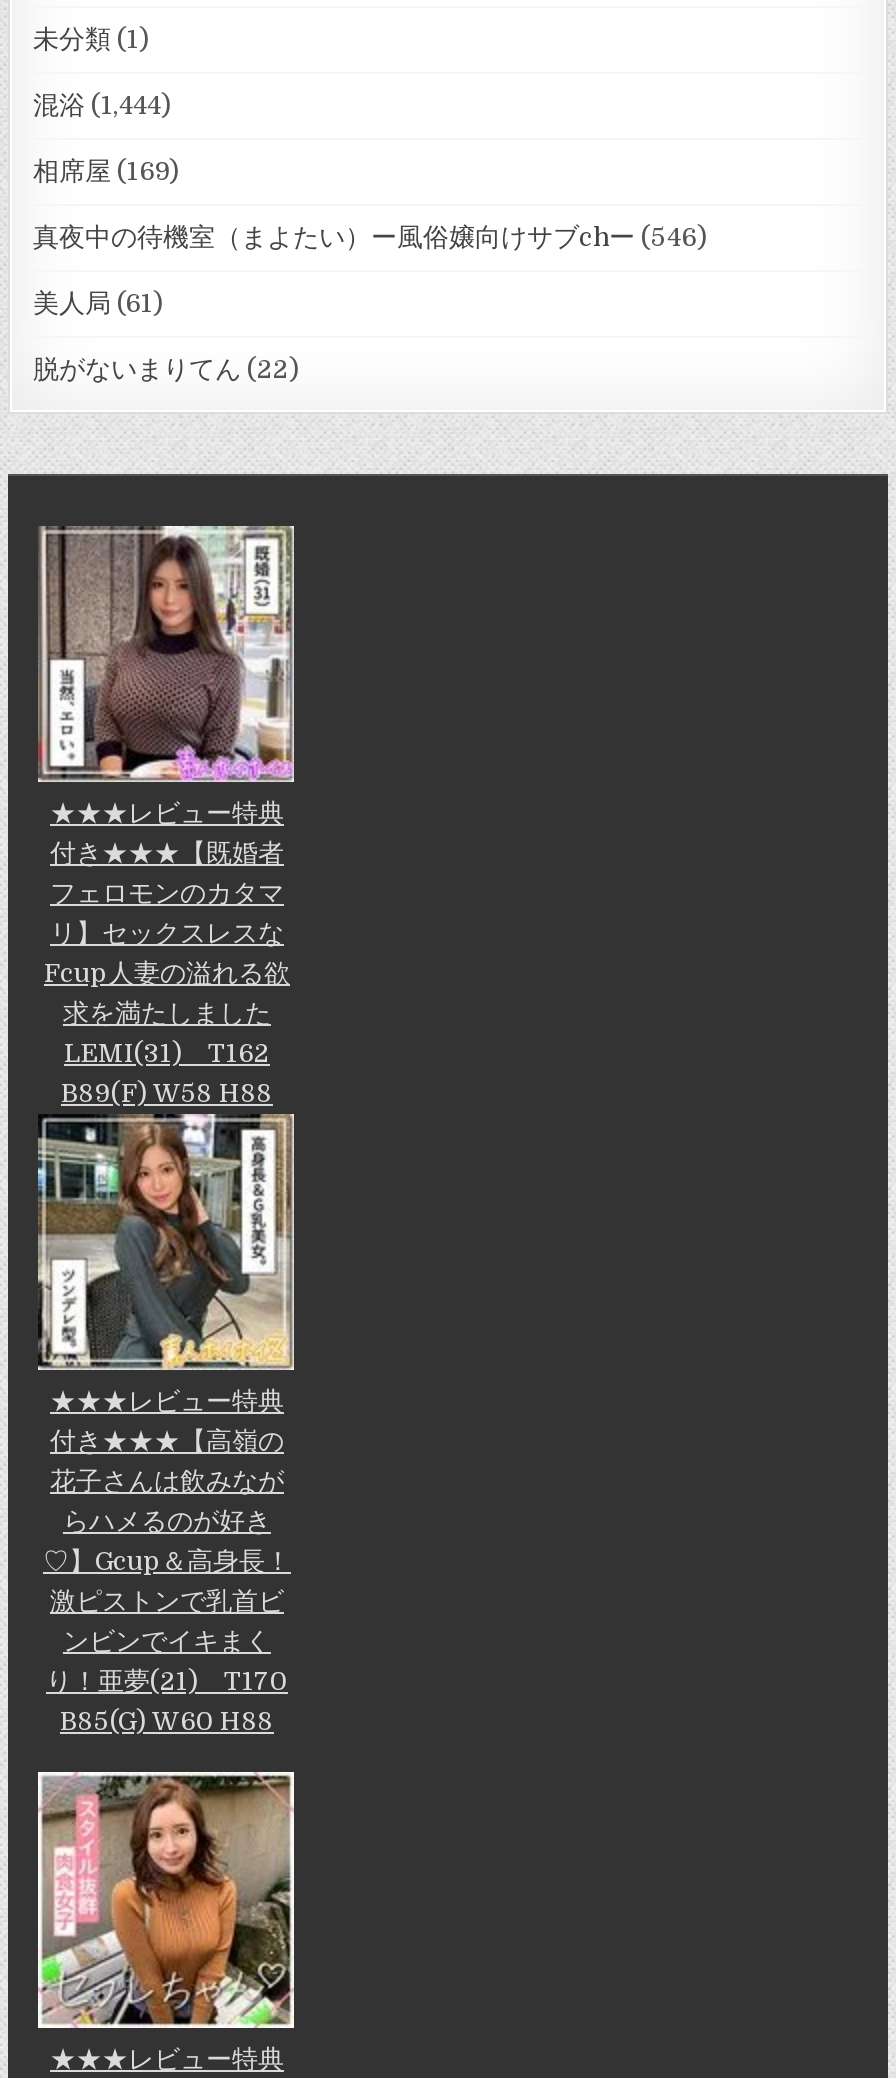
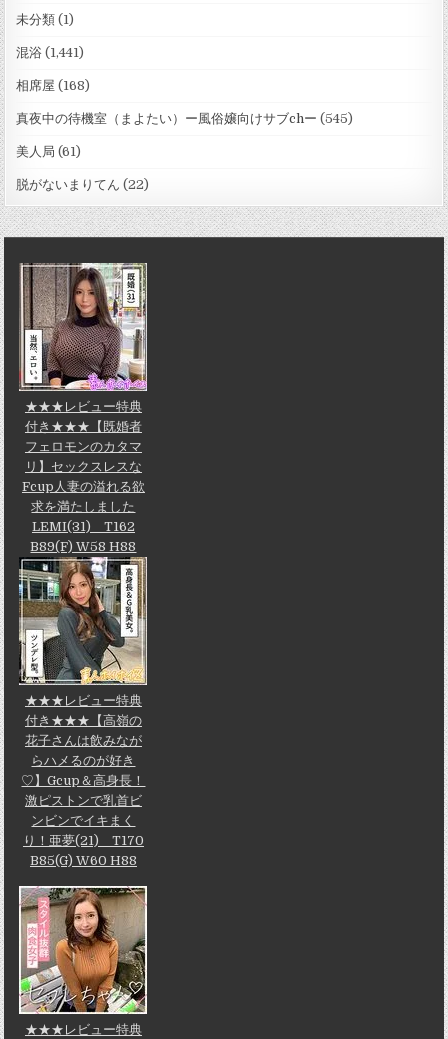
[33,89,171,119] 混浴(1,444) -> [16,44,84,59] 混浴(1,441)
[33,155,179,185] 相席屋(169) -> [16,77,90,92] 相席屋(168)
[33,221,707,251] 真夜中の待機室（まよたい）ー風俗嬢向けサブchー(546) -> [16,110,353,125] 真夜中の待機室（まよたい）ー風俗嬢向けサブchー(545)

